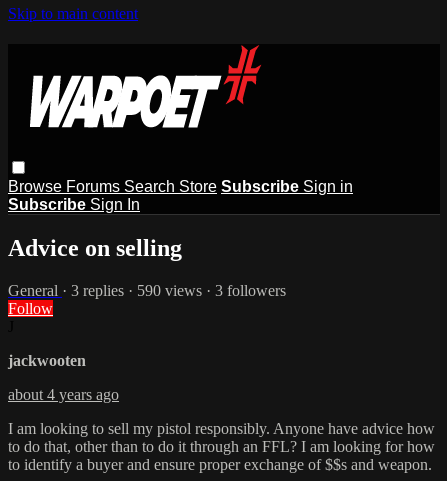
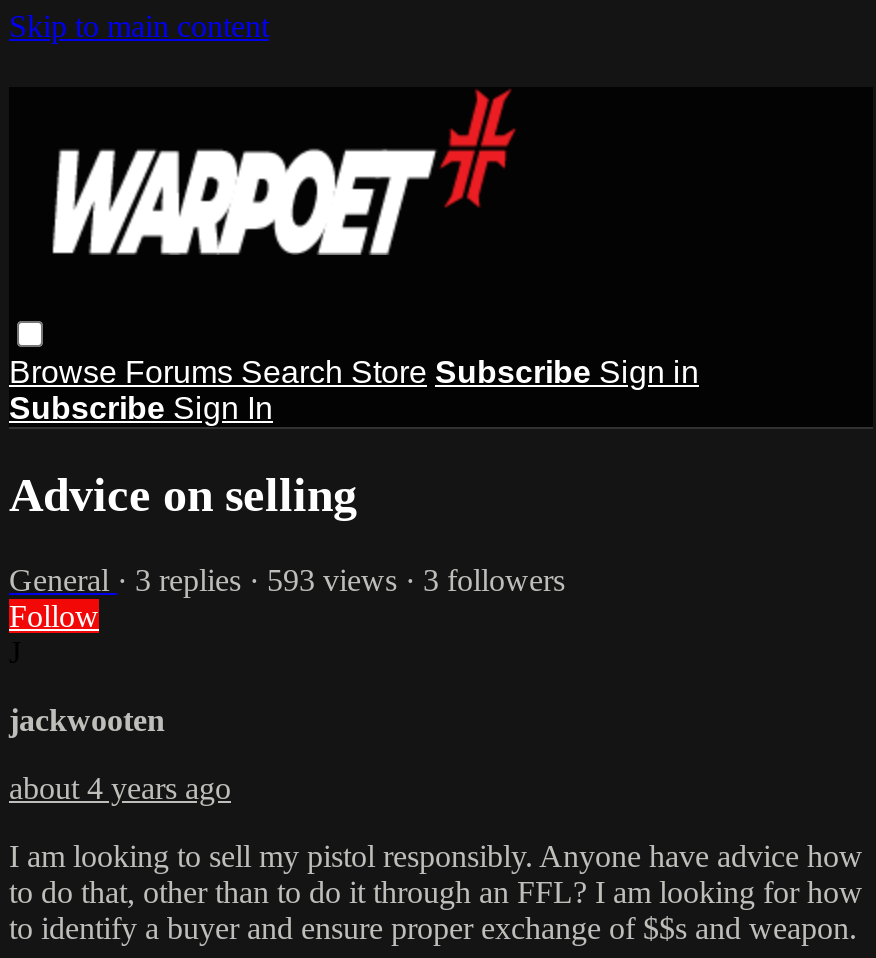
[8,282,286,299] General · 3 replies · 590 views · 3 followers -> [9,562,565,596] General · 3 replies · 593 views · 3 followers

